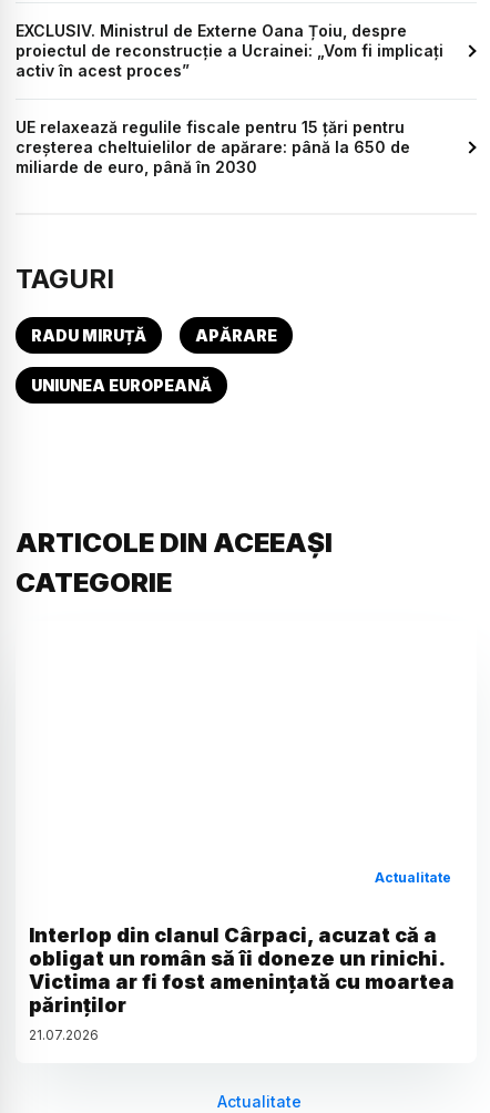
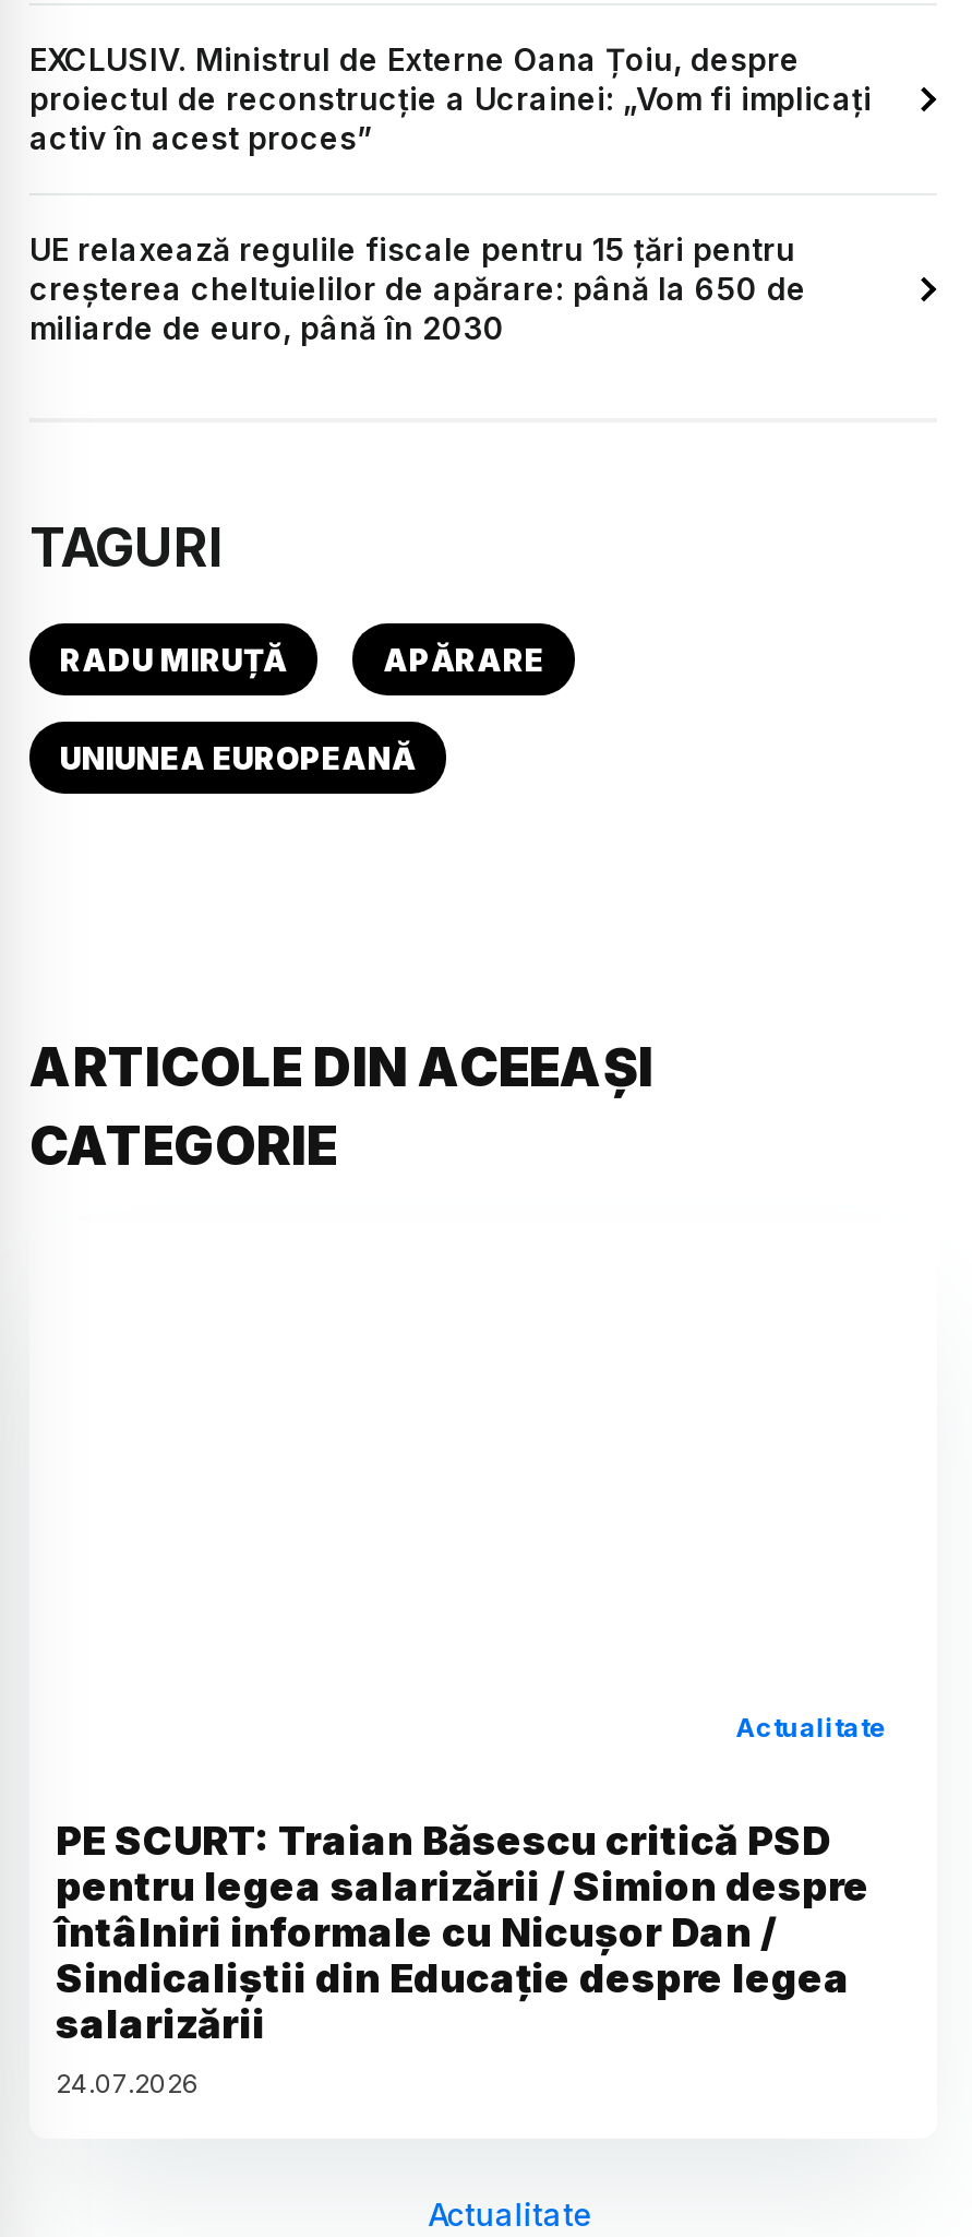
[29,923,455,1043] Interlop din clanul Cârpaci, acuzat că a | obligat un român să îi doneze un rinichi. | Victima ar fi fost amenințată cu moartea | părinților | 21.07.2026 -> [56,1817,869,2099] PE SCURT: Traian Băsescu critică PSD | pentru legea salarizării / Simion despre | întâlniri informale cu Nicușor Dan / | Sindicaliștii din Educație despre legea | salarizării | 24.07.2026

